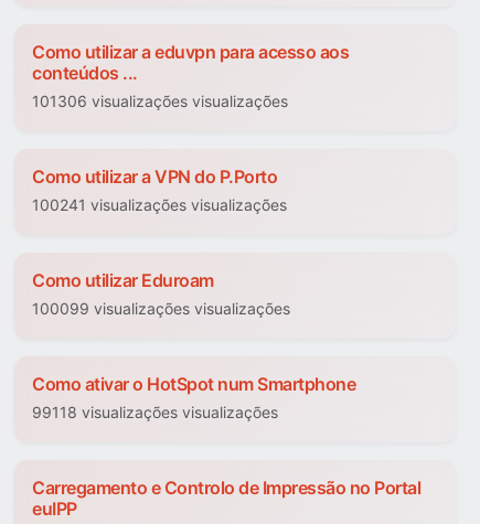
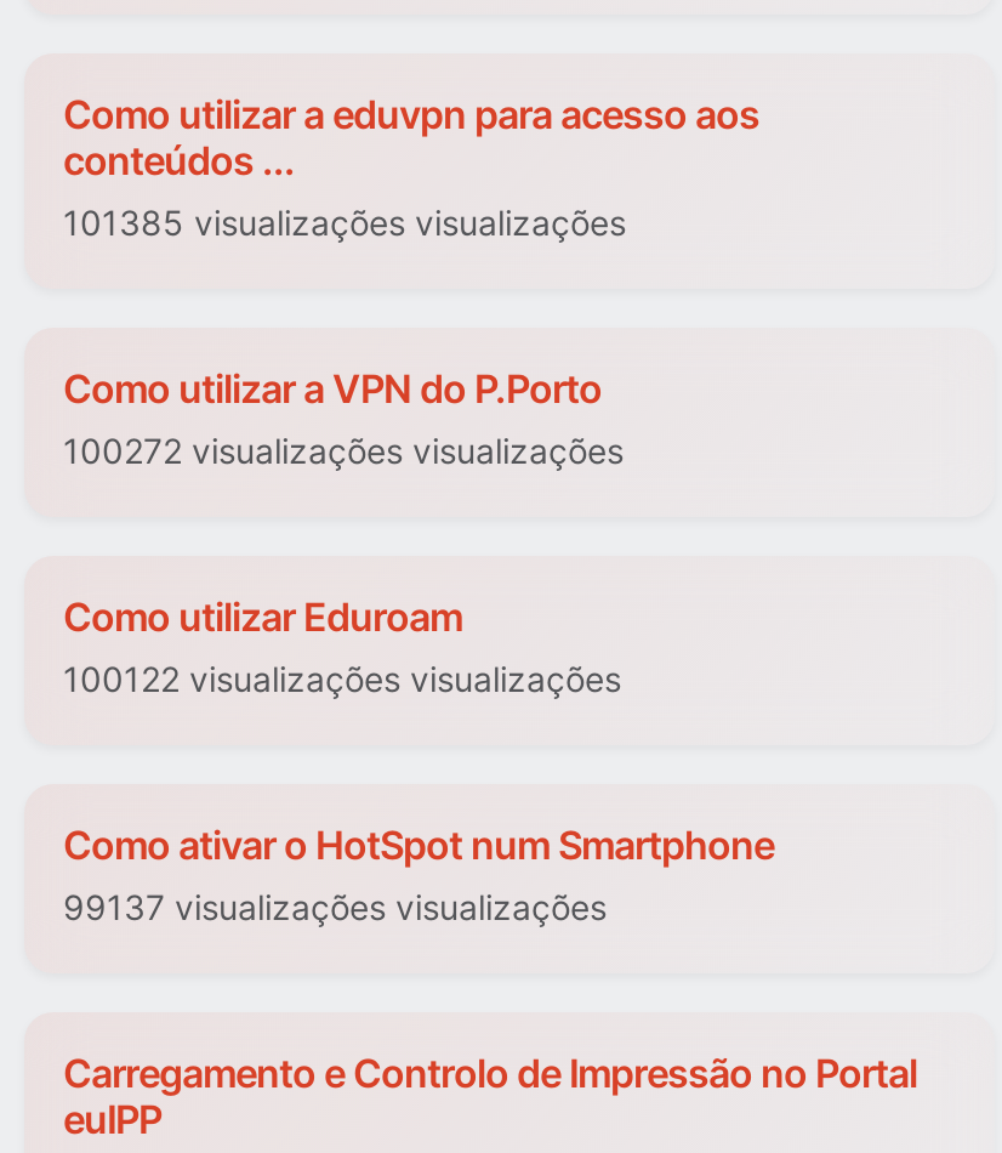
[32,92,288,111] 101306 visualizações visualizações -> [63,203,626,244] 101385 visualizações visualizações
[32,196,287,215] 100241 visualizações visualizações -> [63,431,624,472] 100272 visualizações visualizações
[32,300,290,318] 100099 visualizações visualizações -> [63,659,621,700] 100122 visualizações visualizações
[32,403,278,422] 99118 visualizações visualizações -> [63,887,607,928] 99137 visualizações visualizações

